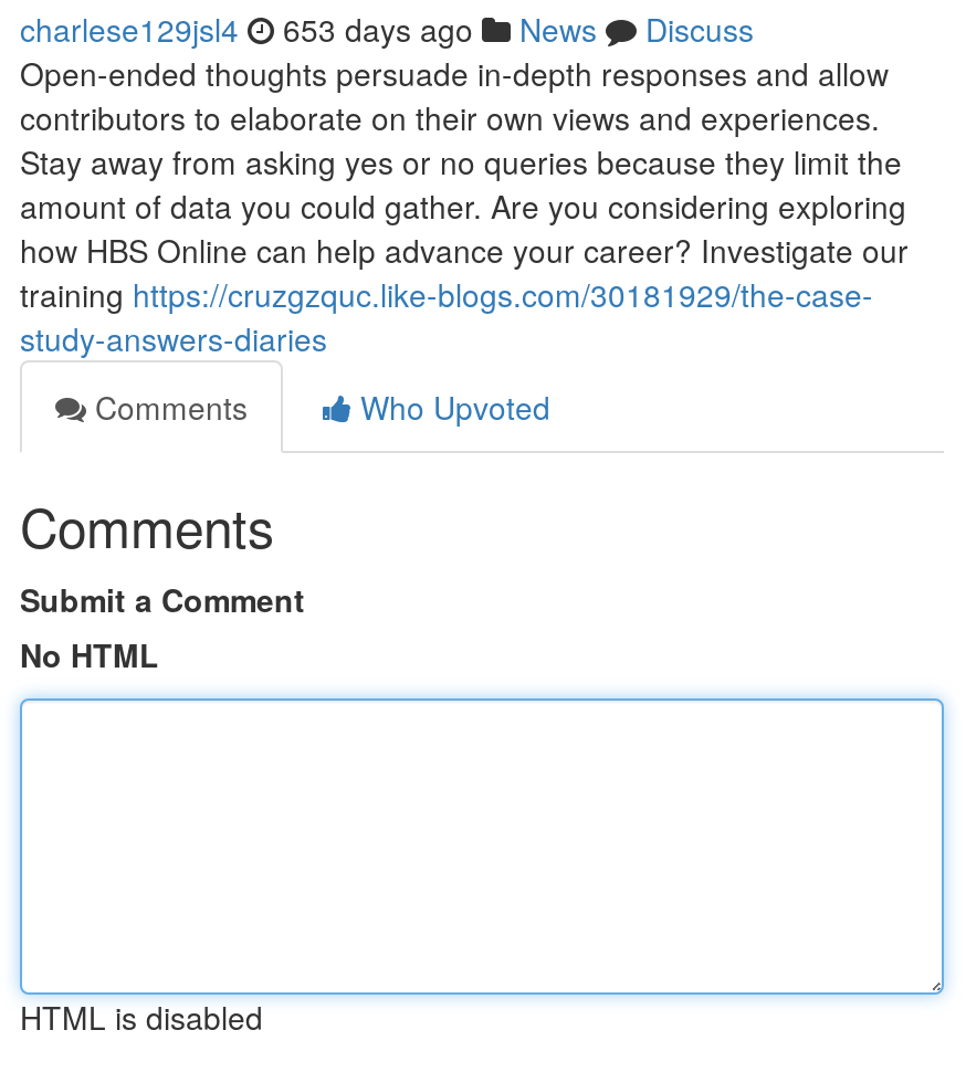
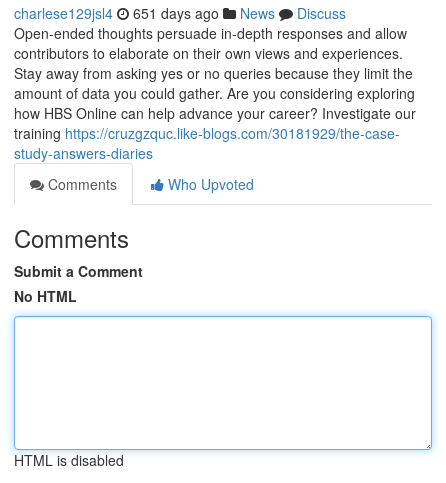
[20,7,754,51] charlese129jsl4 653 days ago News Discuss -> [14,3,346,23] charlese129jsl4 651 days ago News Discuss

